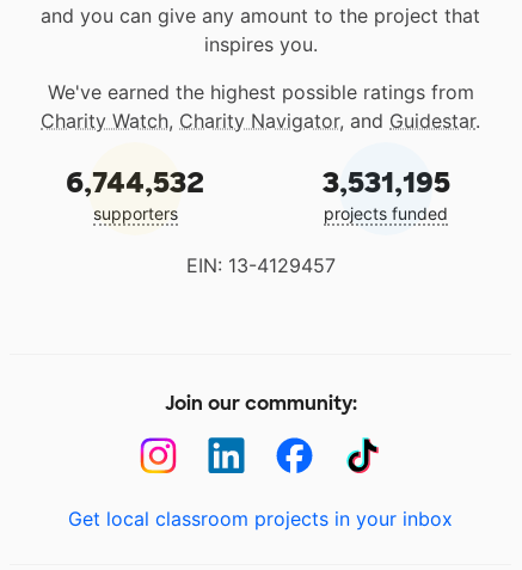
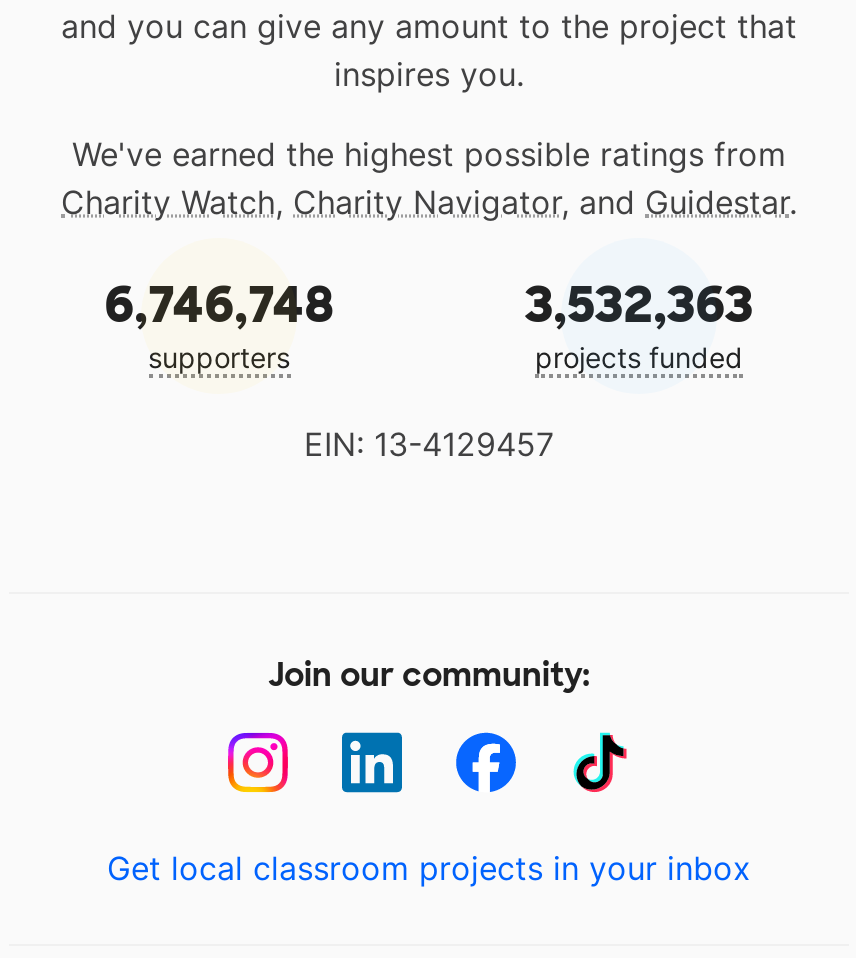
[66,163,204,201] 6,744,532 -> [104,274,334,336] 6,746,748
[322,163,450,201] 3,531,195 -> [525,274,753,336] 3,532,363

